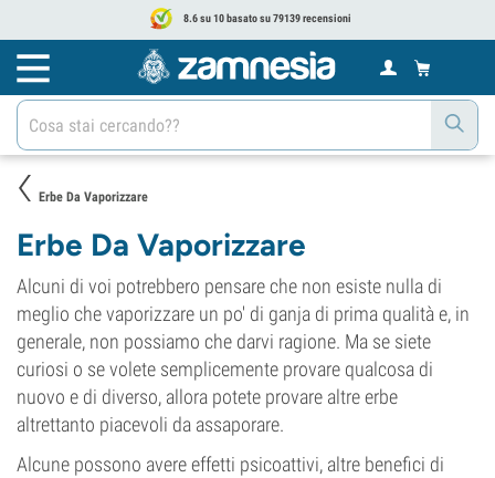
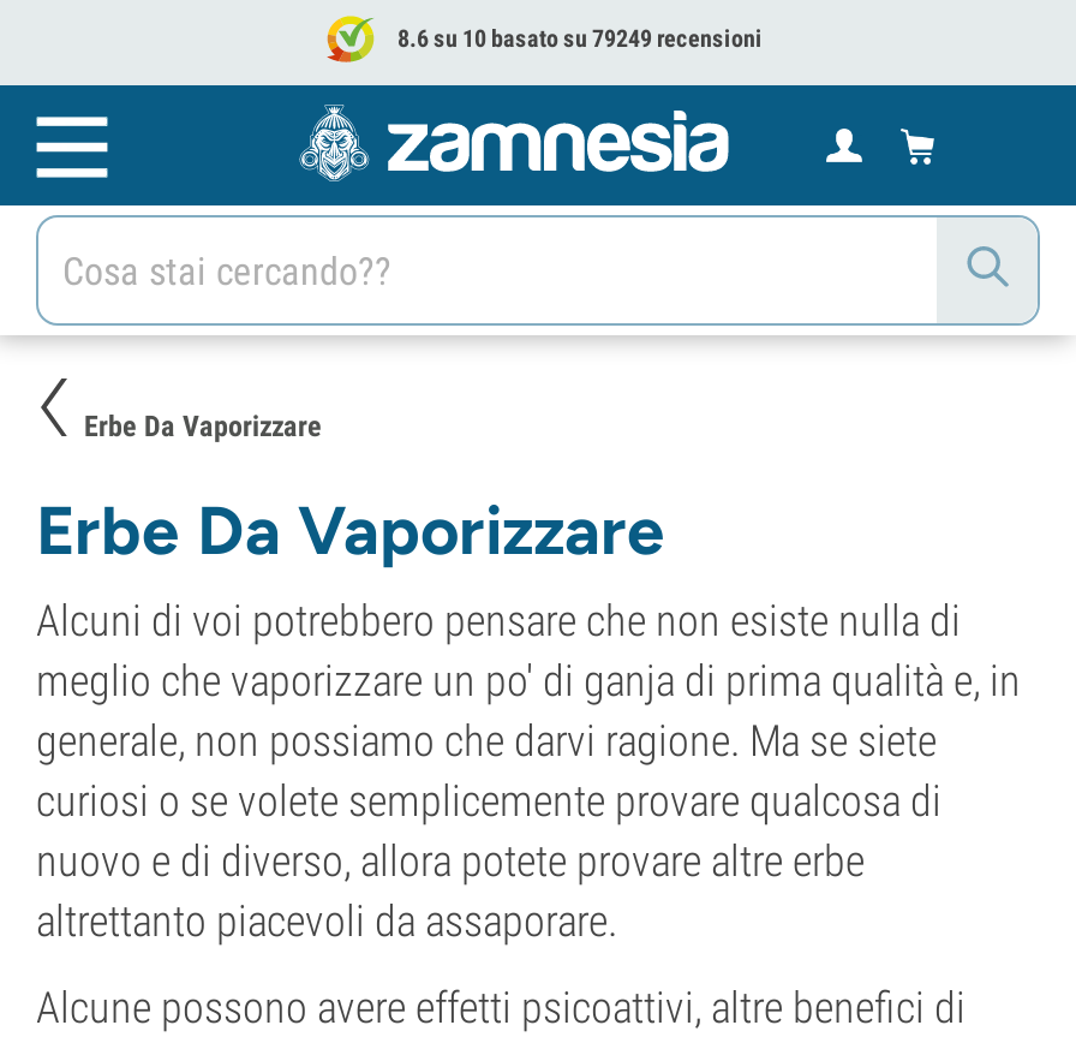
[181,12,351,24] 8.6 su 10 basato su 79139 recensioni -> [393,25,763,51] 8.6 su 10 basato su 79249 recensioni

